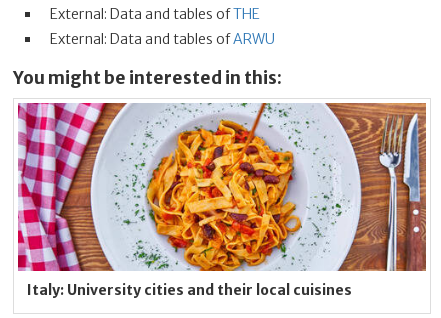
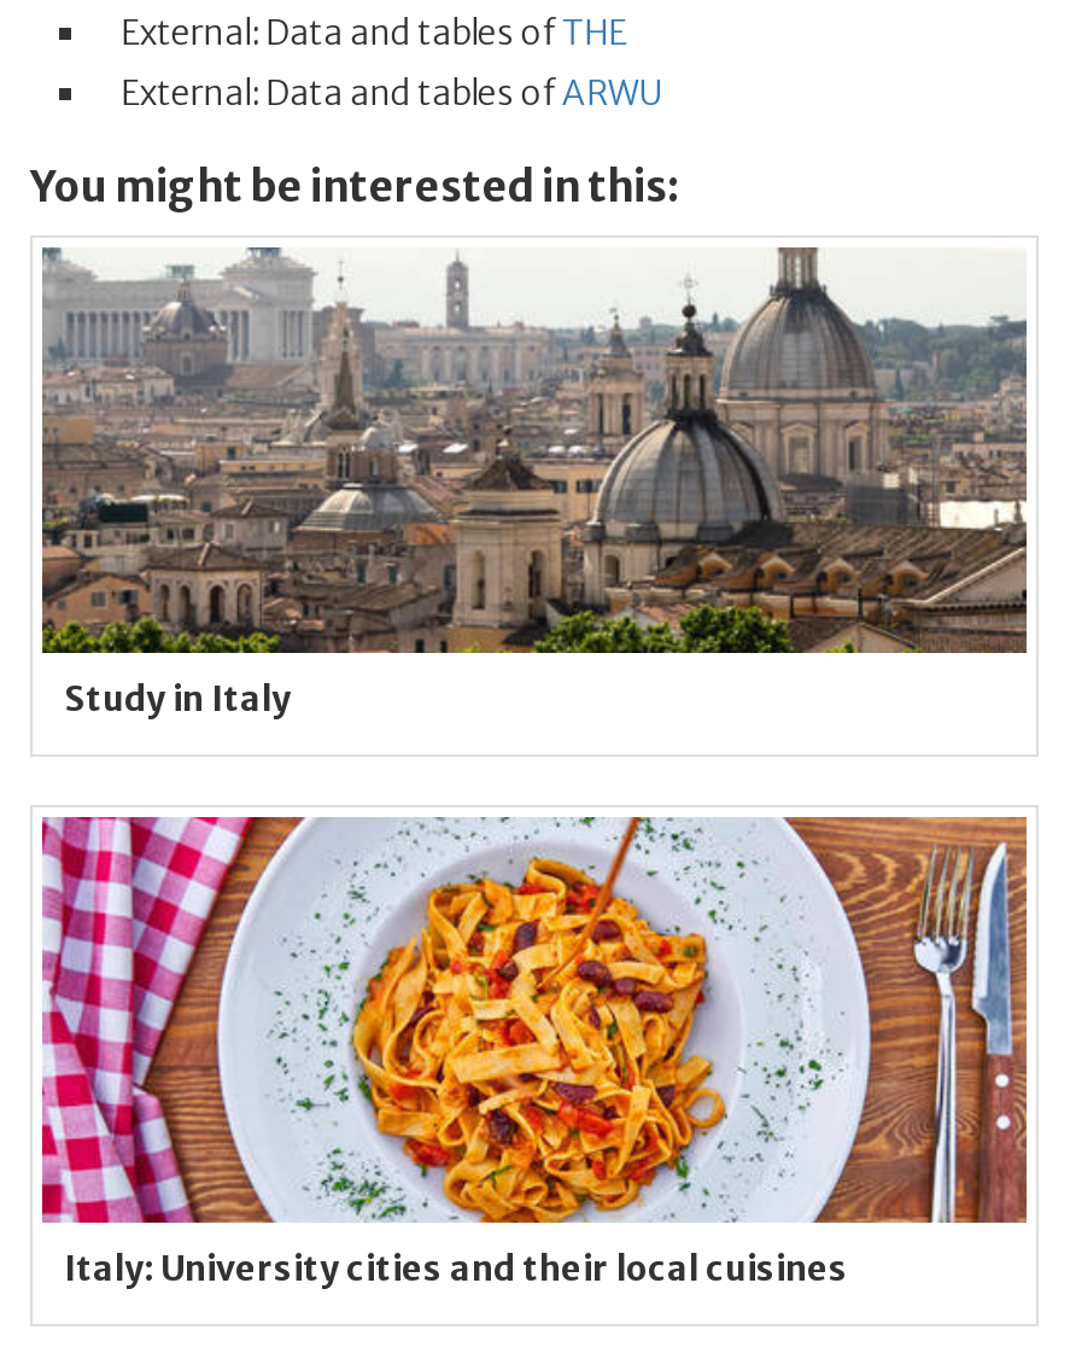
none -> [40,245,1029,721] [image] | Study in Italy

